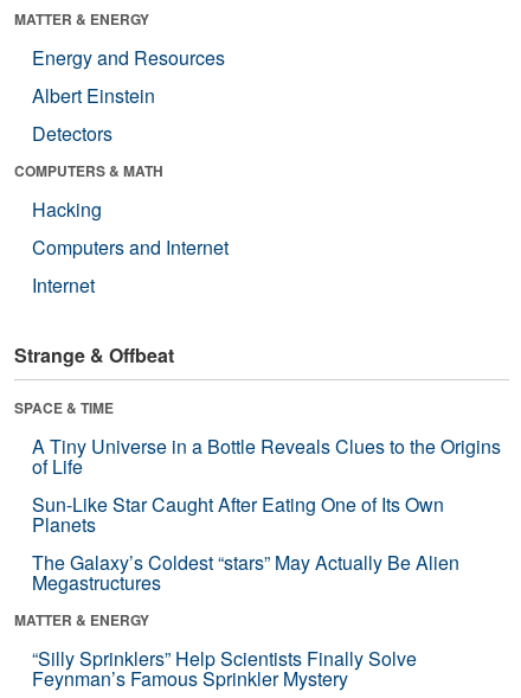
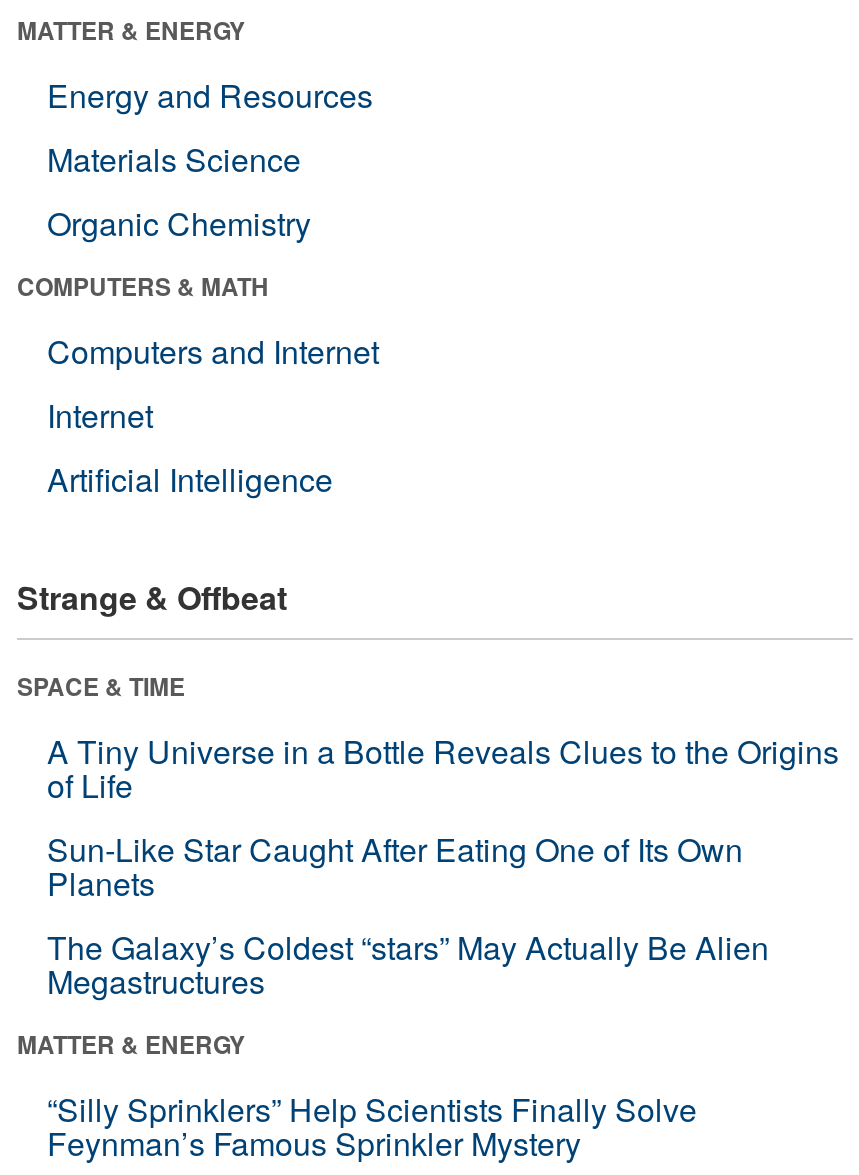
[32,82,155,147] Albert Einstein | Detectors -> [47,136,311,246] Materials Science | Organic Chemistry
[32,195,102,223] Hacking -> none
moved [32,233,229,298] -> [47,328,379,438]: Computers and Internet | Internet
none -> [47,456,333,502] Artificial Intelligence

